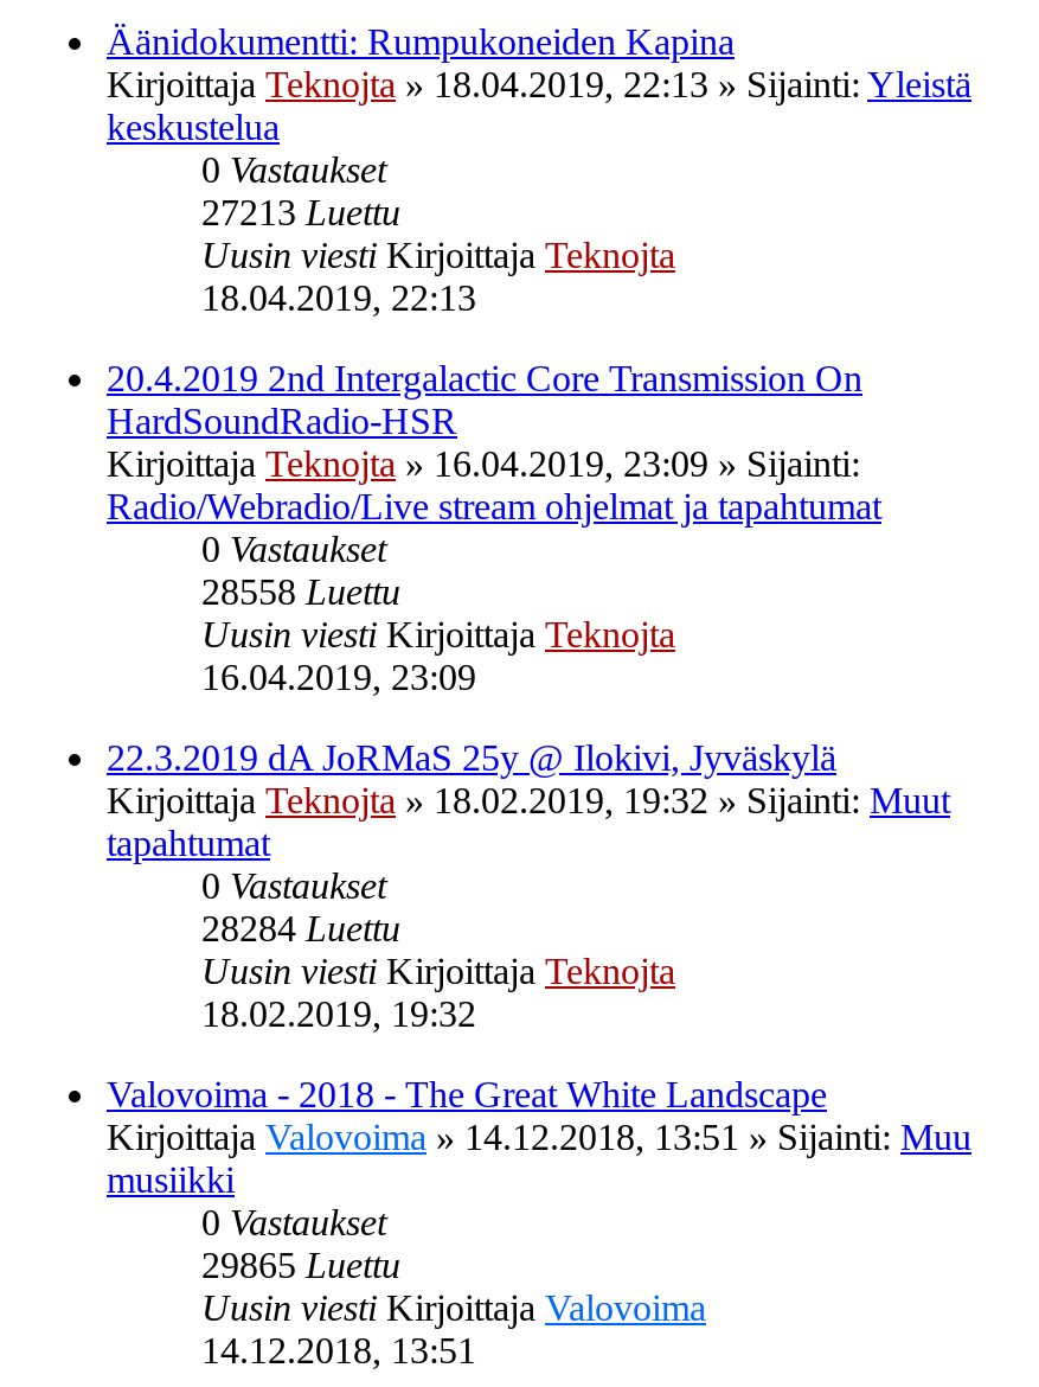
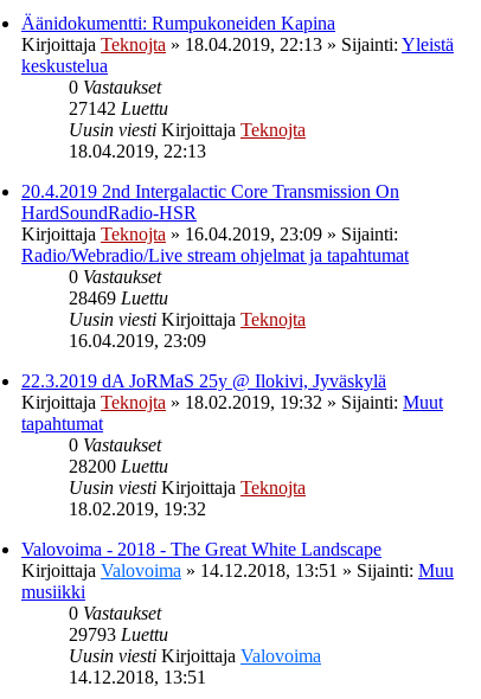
[201,192,400,232] 27213 Luettu -> [69,98,168,118] 27142 Luettu
[201,571,400,611] 28558 Luettu -> [69,288,168,308] 28469 Luettu
[201,908,400,948] 28284 Luettu -> [69,456,168,476] 28200 Luettu
[201,1245,400,1285] 29865 Luettu -> [69,624,168,644] 29793 Luettu

